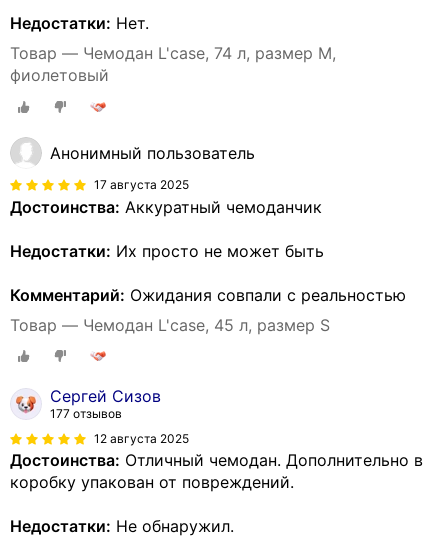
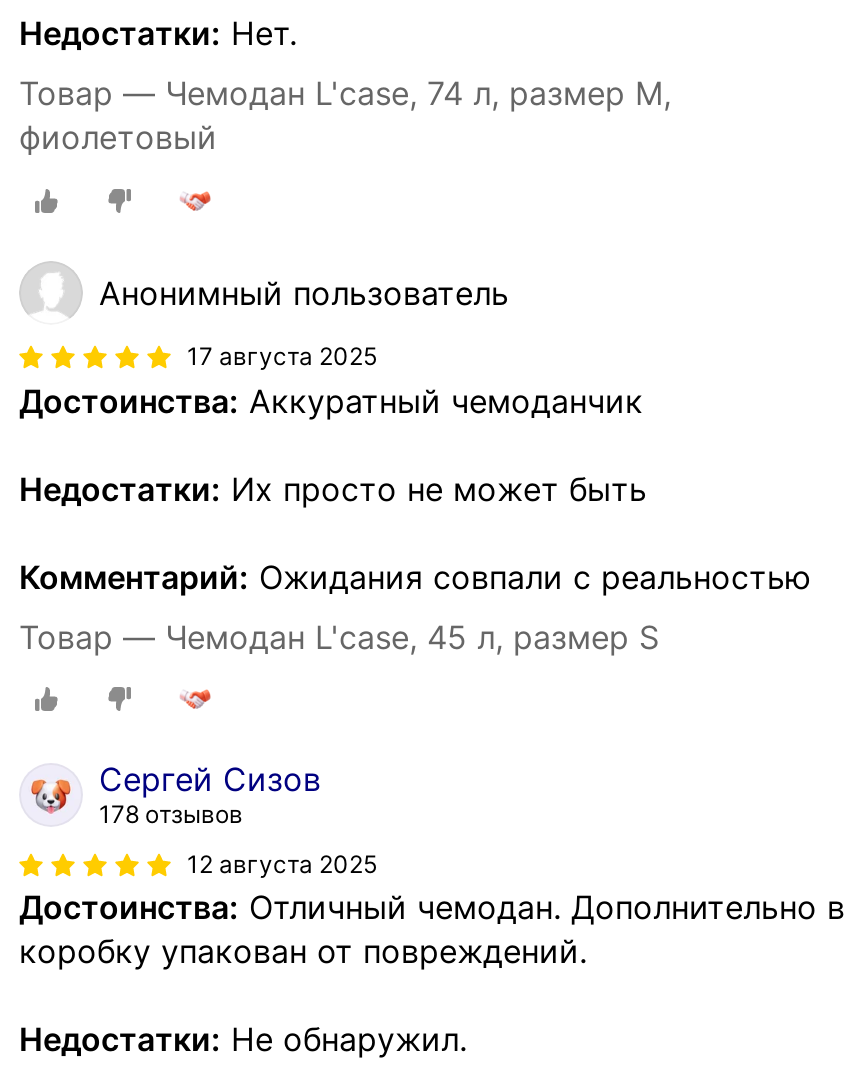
[50,406,122,421] 177 отзывов -> [99,800,243,830] 178 отзывов

